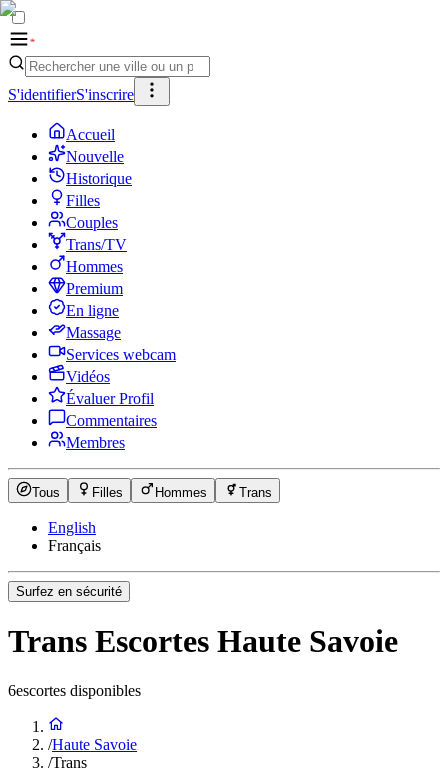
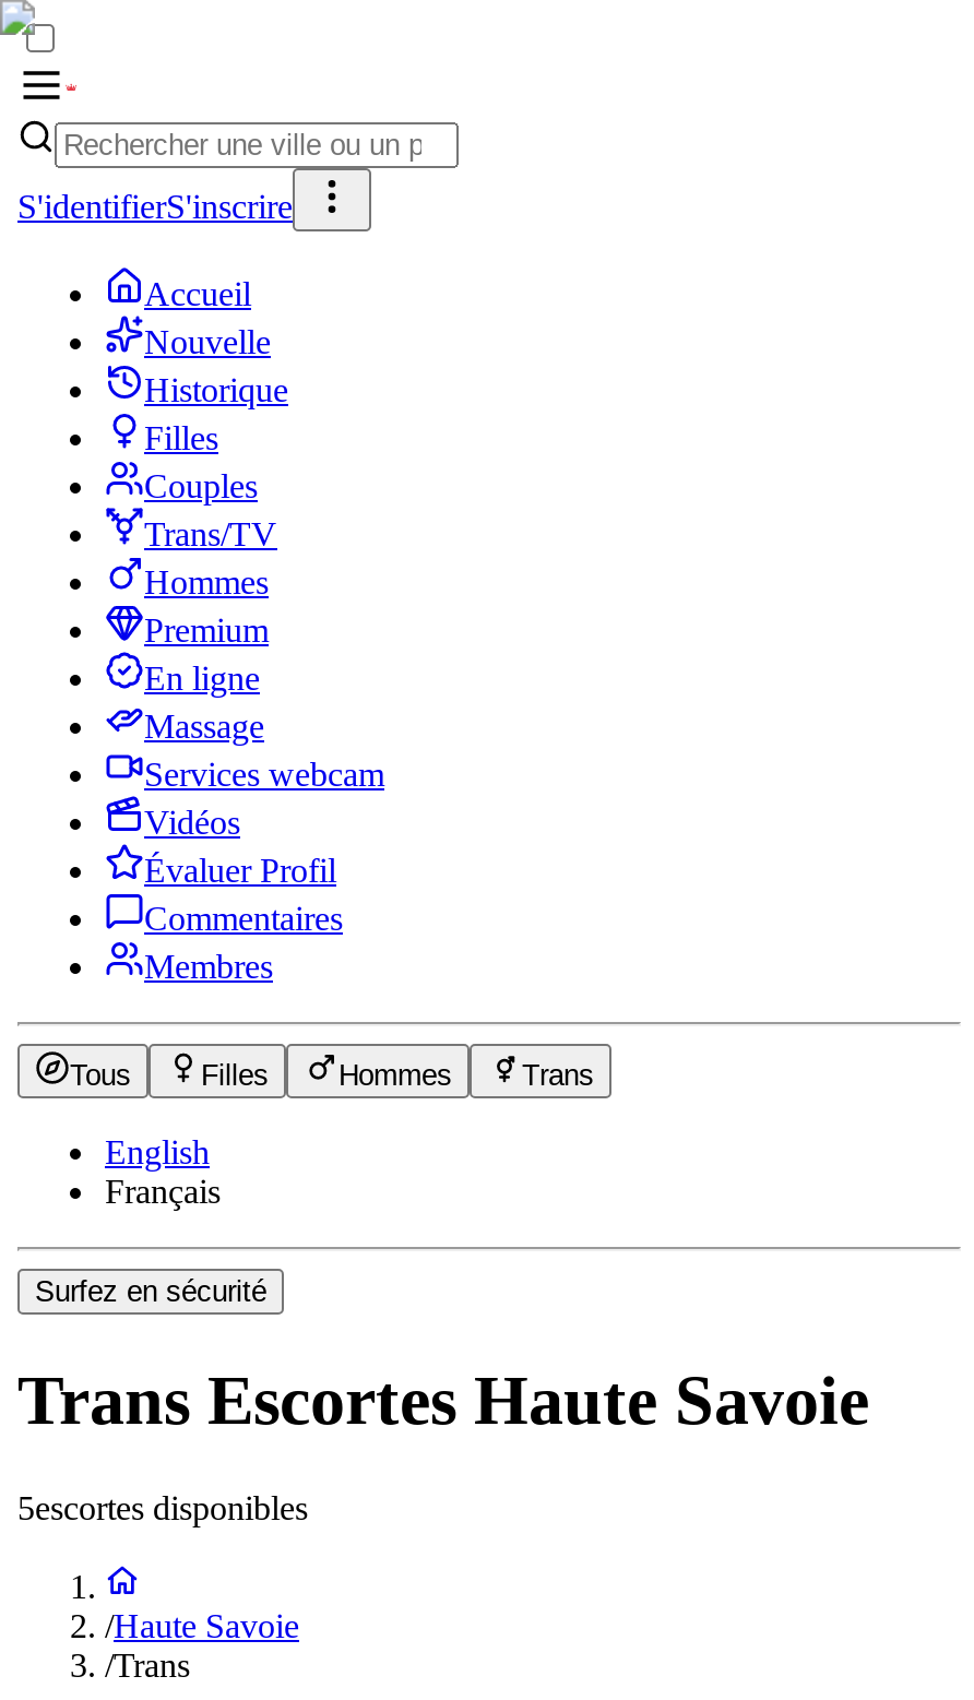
[8,682,141,699] 6escortes disponibles -> [17,1489,308,1526] 5escortes disponibles

